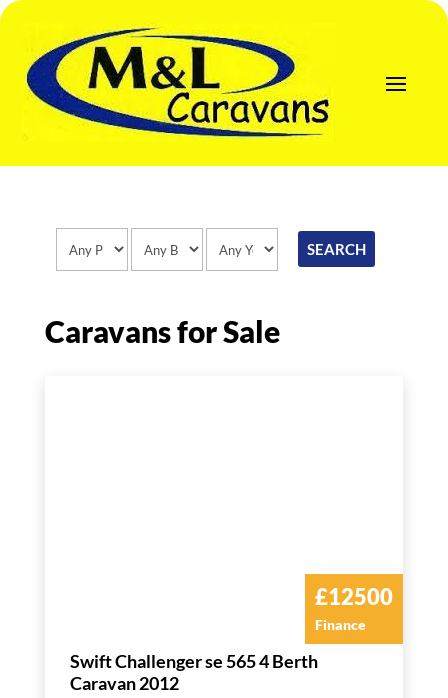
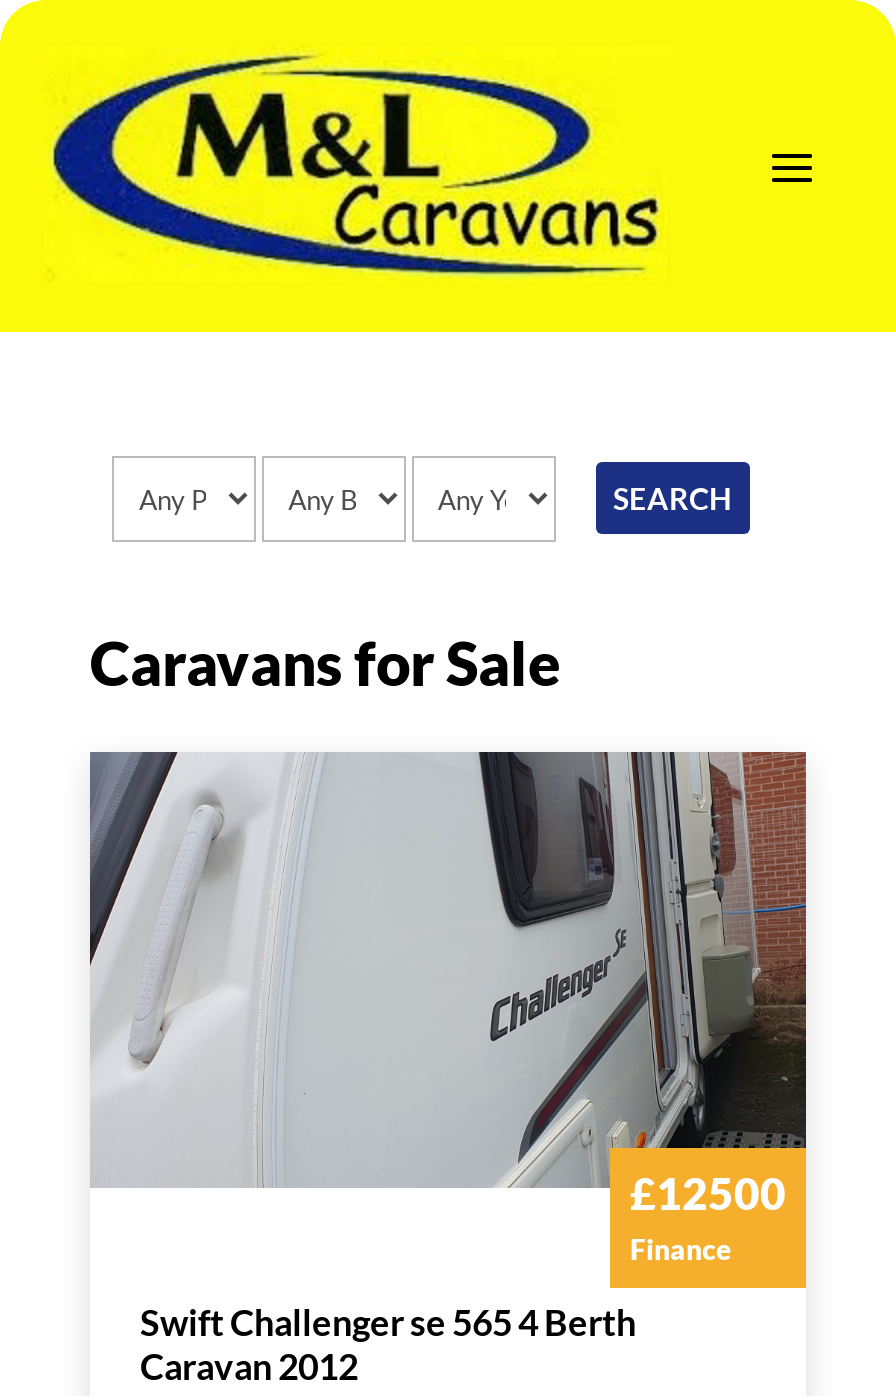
none -> [88,750,808,1190] [image]

